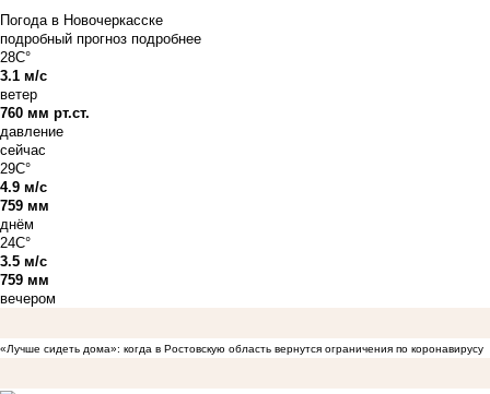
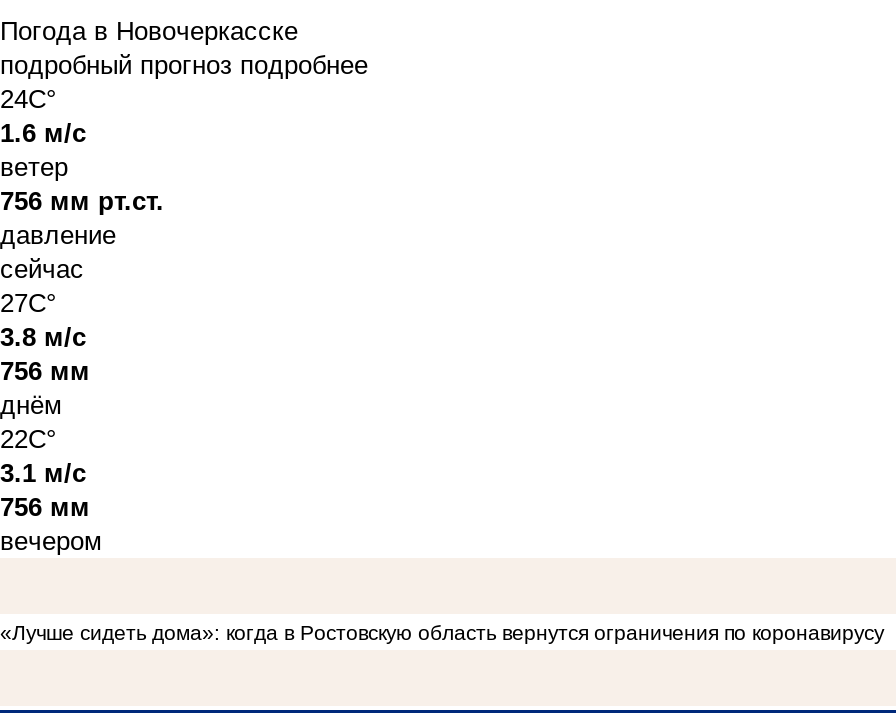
[0,49,47,84] 28C° | 3.1 м/с -> [0,84,86,148] 24C° | 1.6 м/с
[0,105,90,121] 760 мм рт.ст. -> [0,186,164,216] 756 мм рт.ст.
[0,161,49,214] 29C° | 4.9 м/с | 759 мм -> [0,288,90,386] 27C° | 3.8 м/с | 756 мм
[0,235,49,288] 24C° | 3.5 м/с | 759 мм -> [0,424,90,522] 22C° | 3.1 м/с | 756 мм

